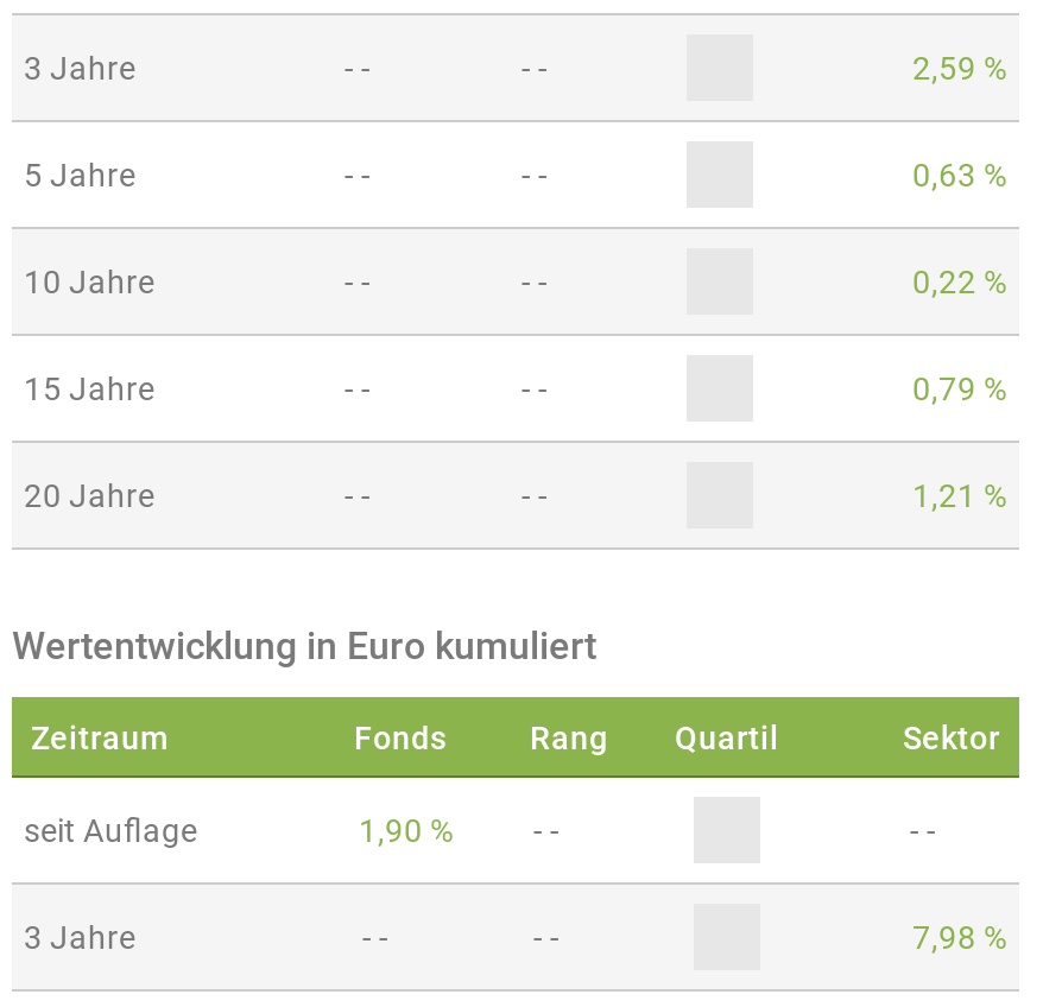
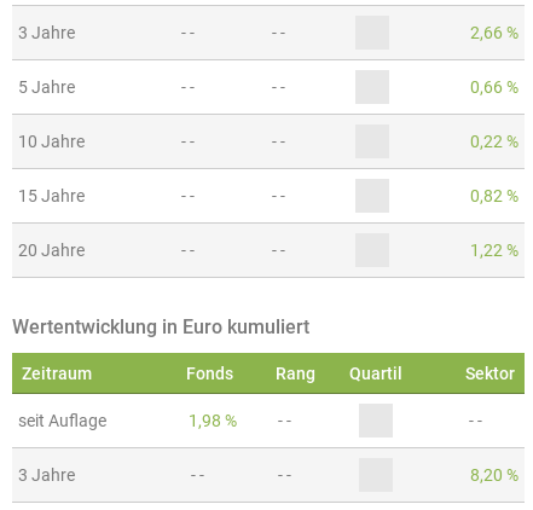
[912,49,1007,87] 2,59 % -> [470,23,518,43] 2,66 %
[912,156,1007,194] 0,63 % -> [470,78,518,97] 0,66 %
[912,370,1007,408] 0,79 % -> [470,186,518,206] 0,82 %
[912,477,1007,515] 1,21 % -> [470,241,518,260] 1,22 %
[359,812,454,850] 1,90 % -> [189,411,237,431] 1,98 %
[912,919,1007,957] 7,98 % -> [470,466,518,485] 8,20 %

